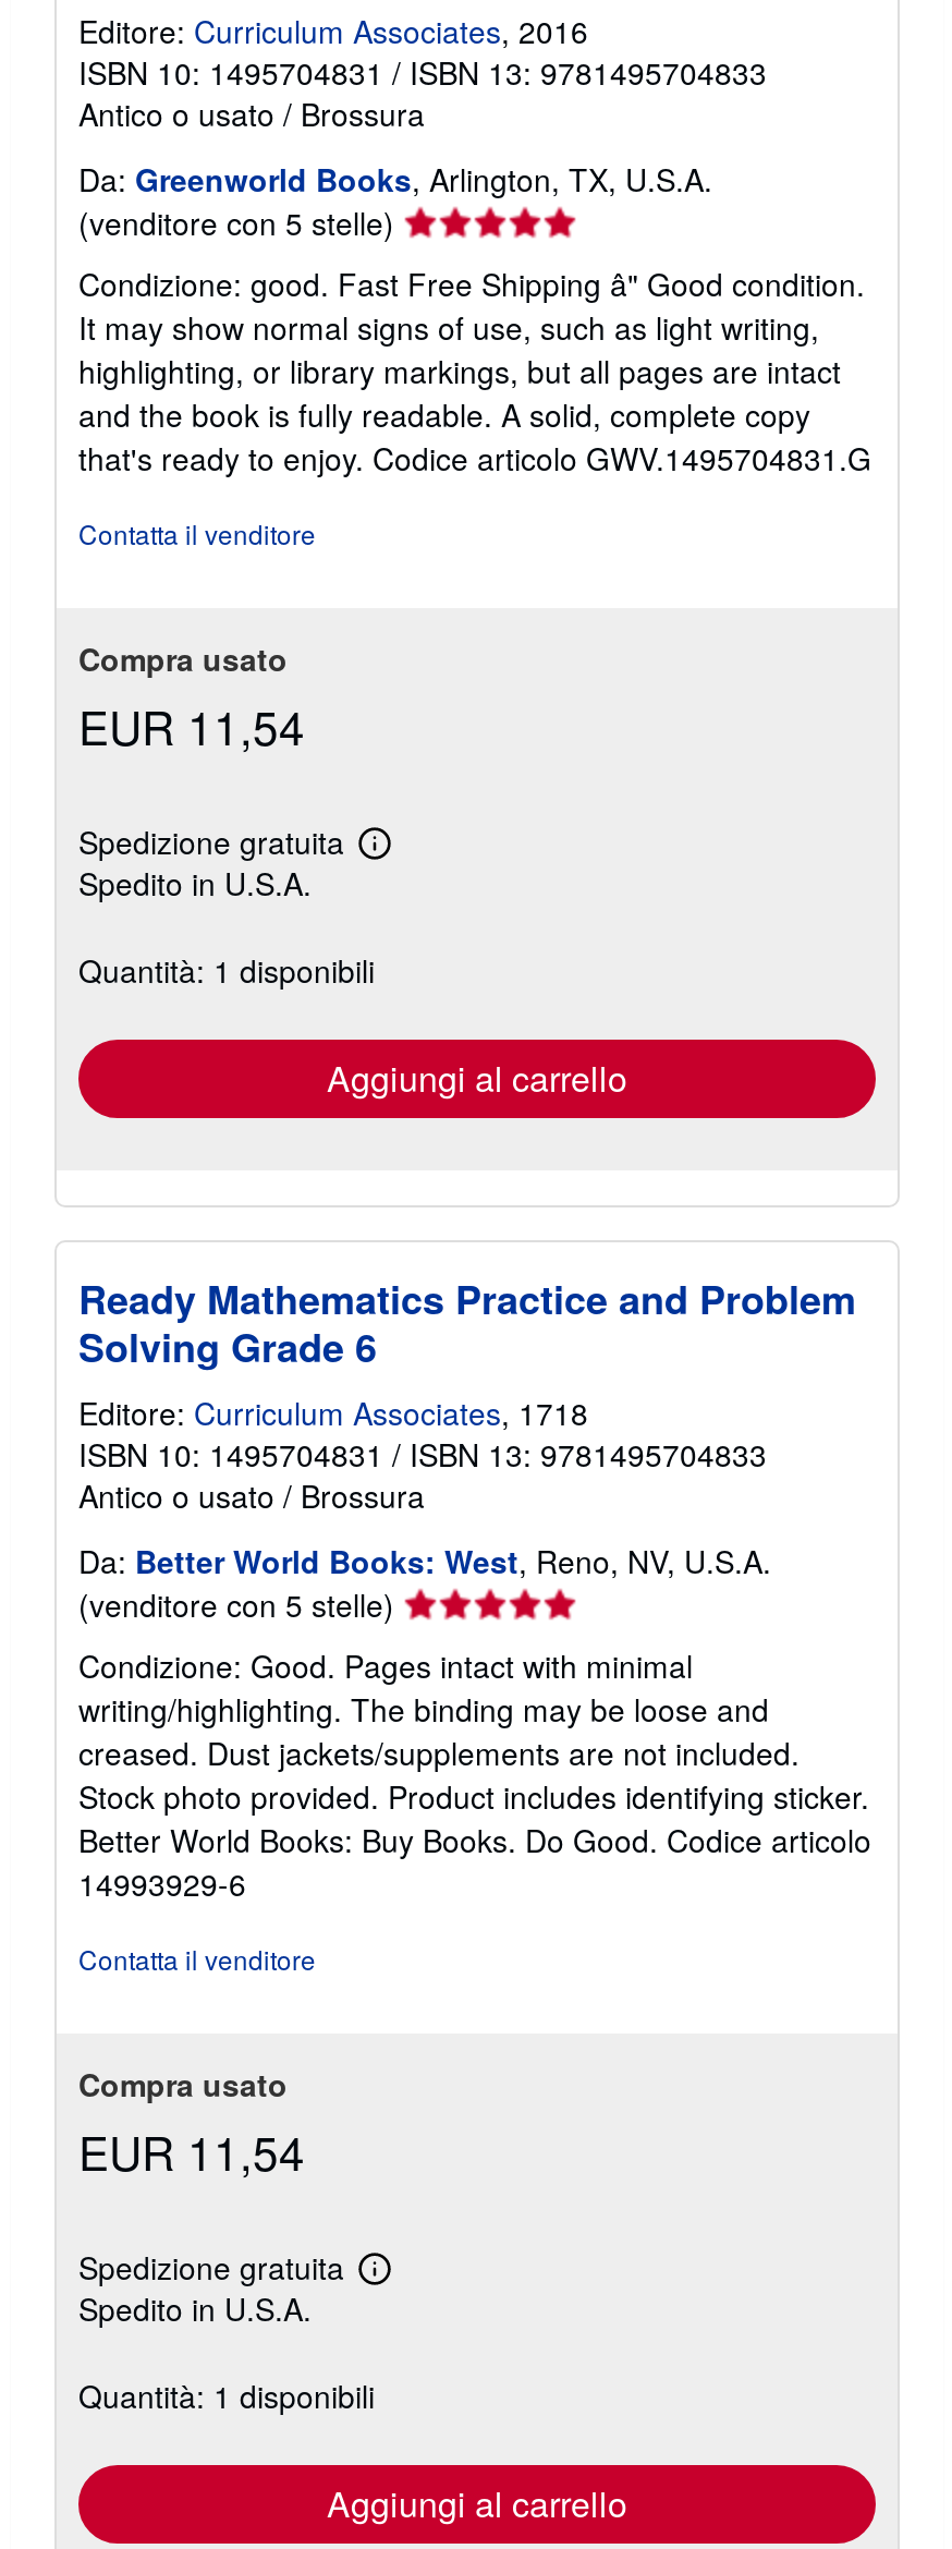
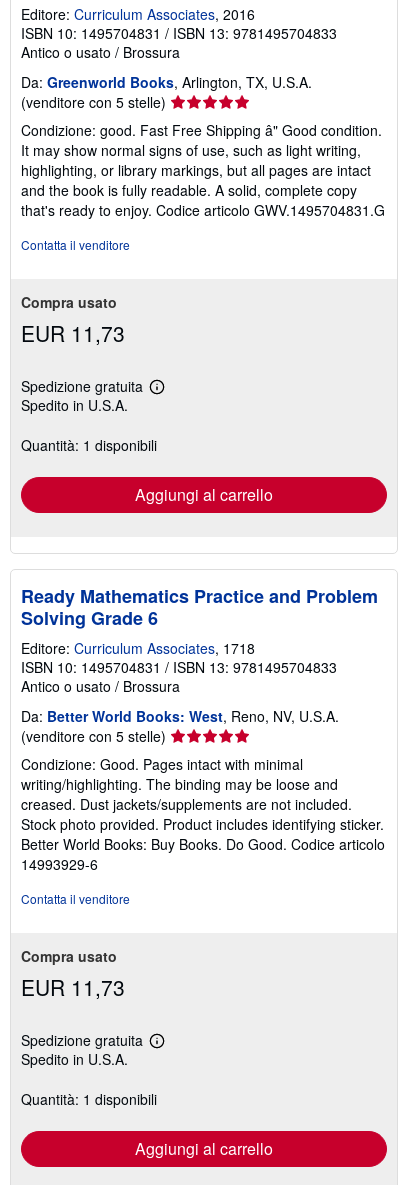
[78,692,305,758] EUR 11,54 -> [21,318,125,348] EUR 11,73
[78,2118,305,2183] EUR 11,54 -> [21,972,125,1002] EUR 11,73

